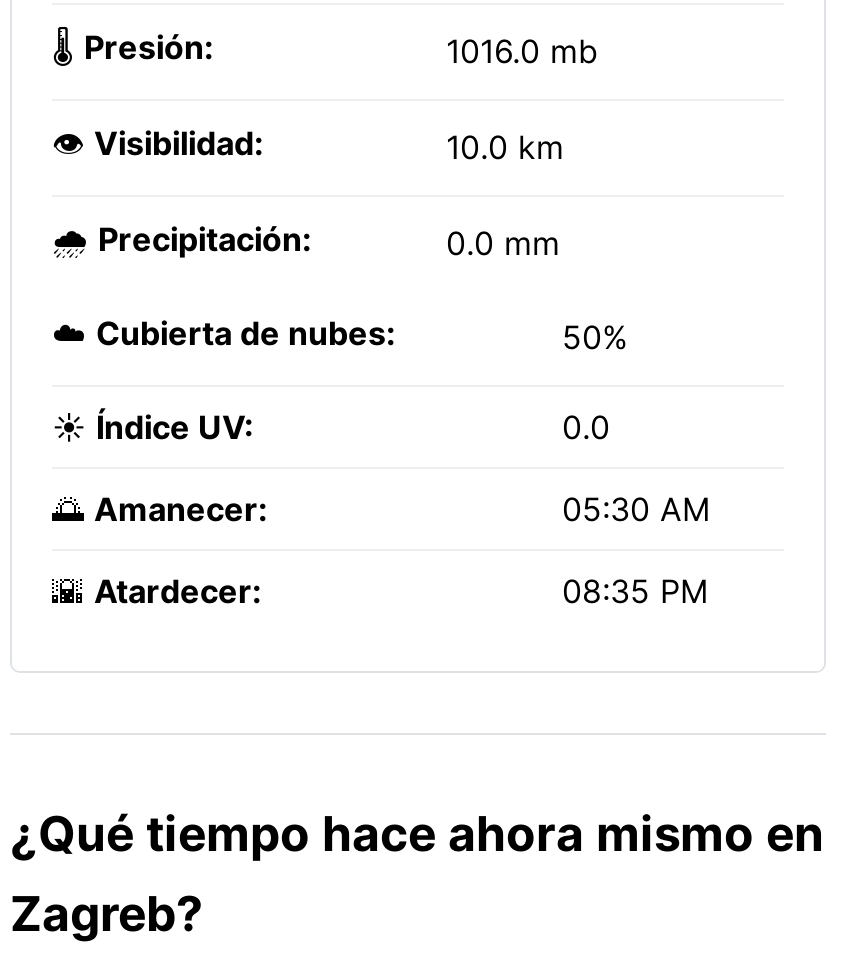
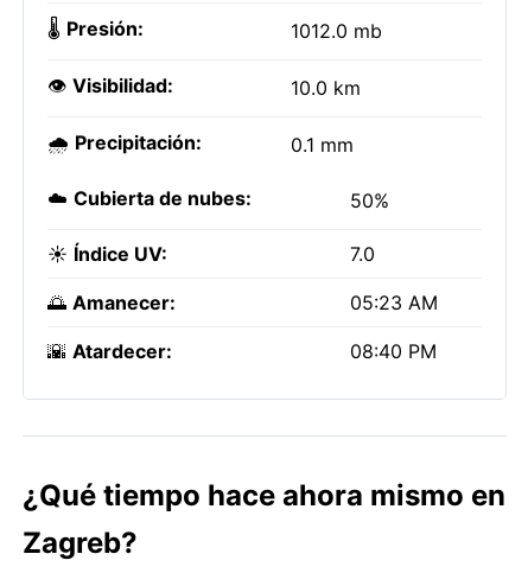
[446,31,598,71] 1016.0 mb -> [291,19,382,43] 1012.0 mb
[446,223,560,263] 0.0 mm -> [291,133,354,157] 0.1 mm
[562,407,610,447] 0.0 -> [350,242,375,266] 7.0
[562,489,710,529] 05:30 AM -> [350,291,438,314] 05:23 AM
[562,571,708,611] 08:35 PM -> [350,339,437,363] 08:40 PM

